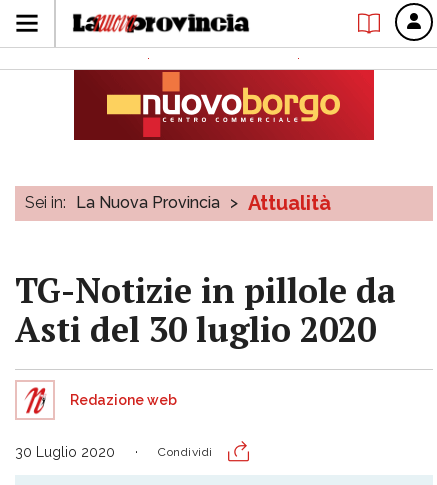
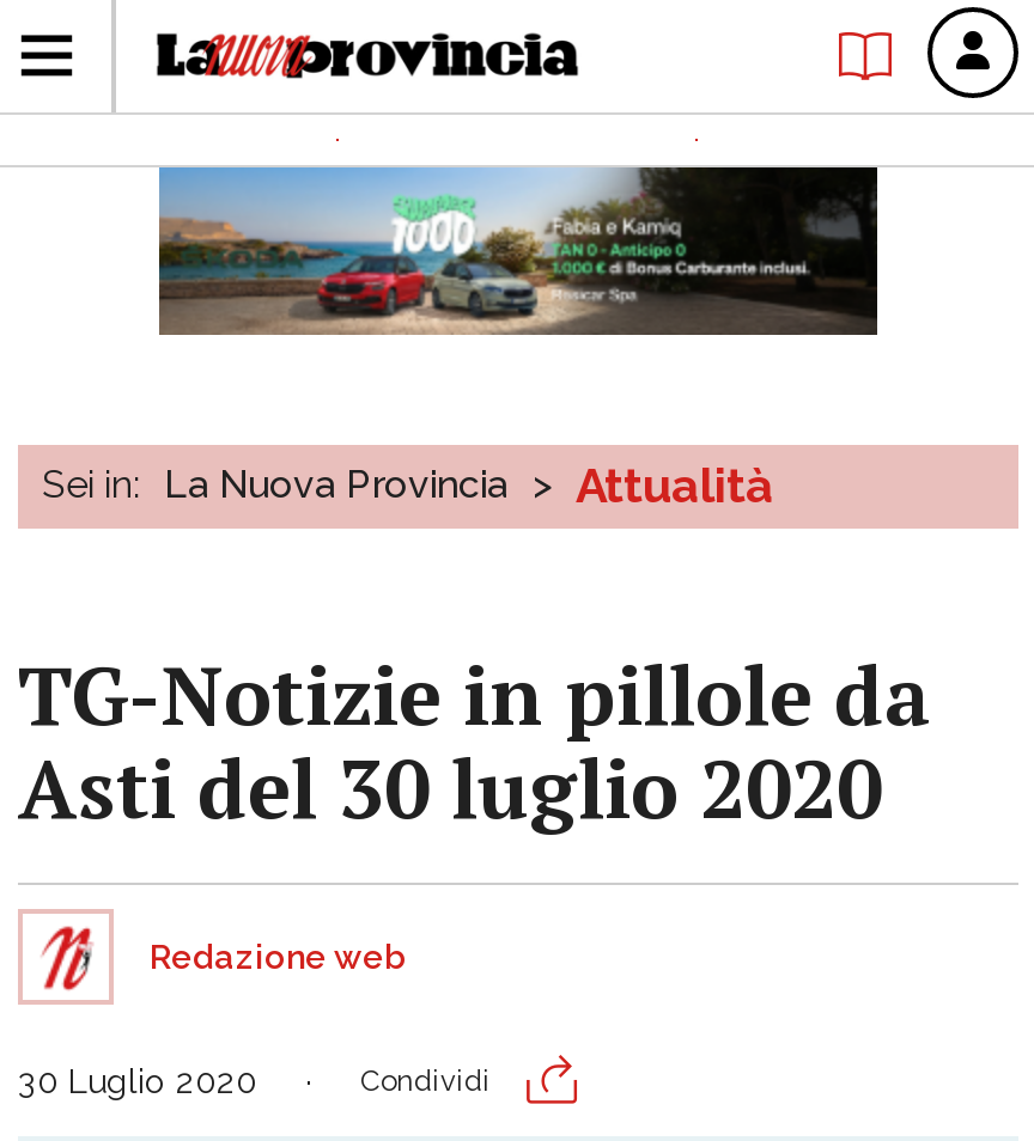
[73,69,375,141] [image] -> [157,165,880,337] [image]

